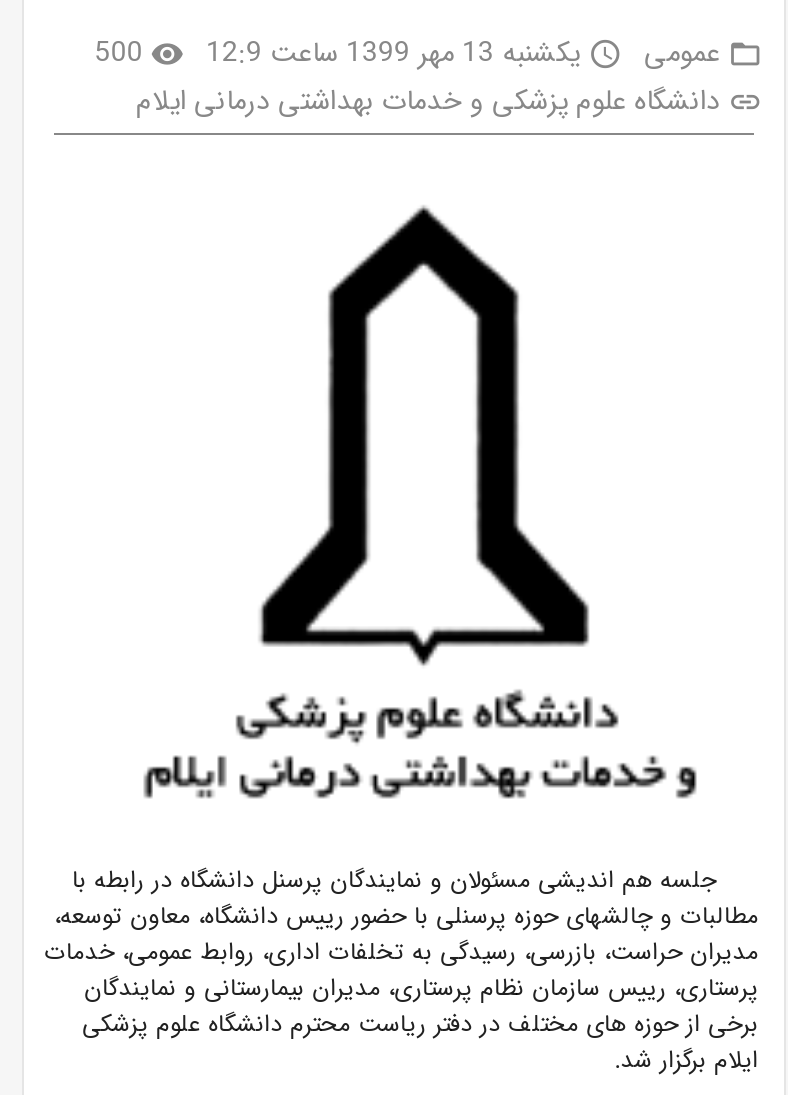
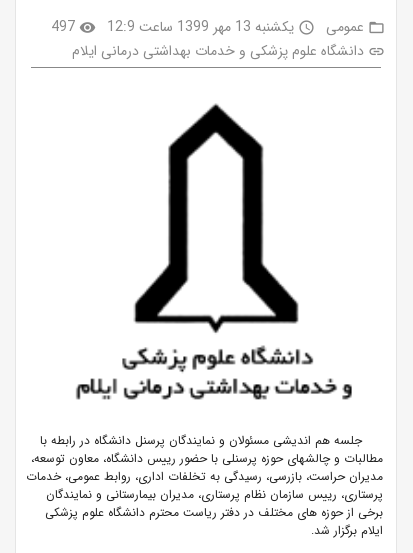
[94,31,142,75] 500 -> [51,16,75,38] 497

